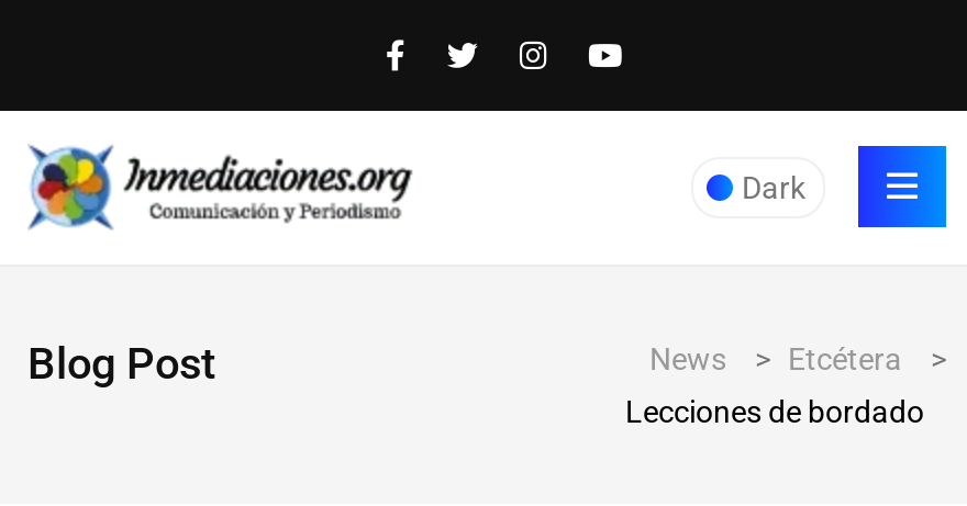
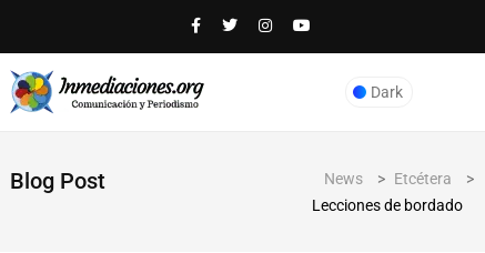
[856,144,948,229] [image] -> none

